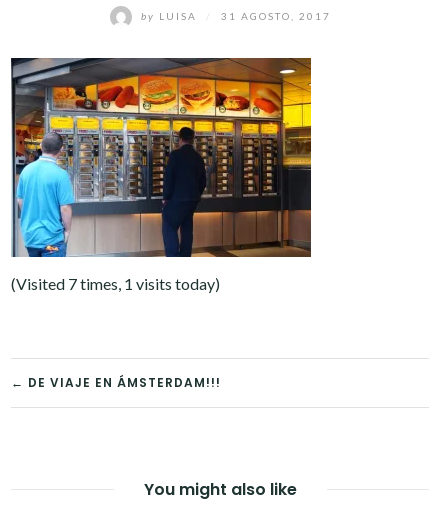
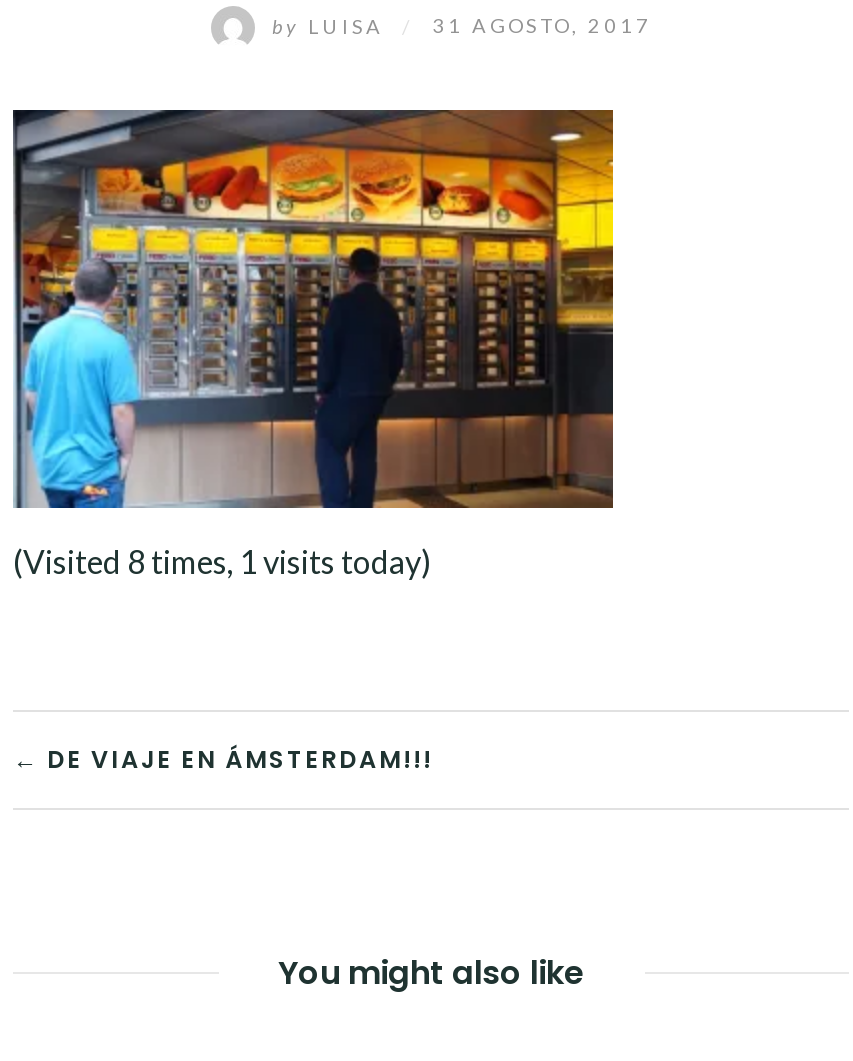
[11,274,220,293] (Visited 7 times, 1 visits today) -> [13,542,431,580] (Visited 8 times, 1 visits today)

